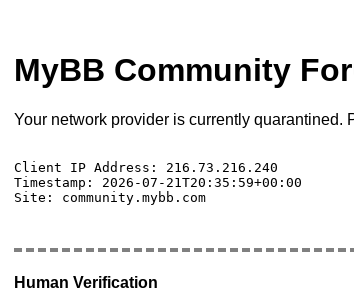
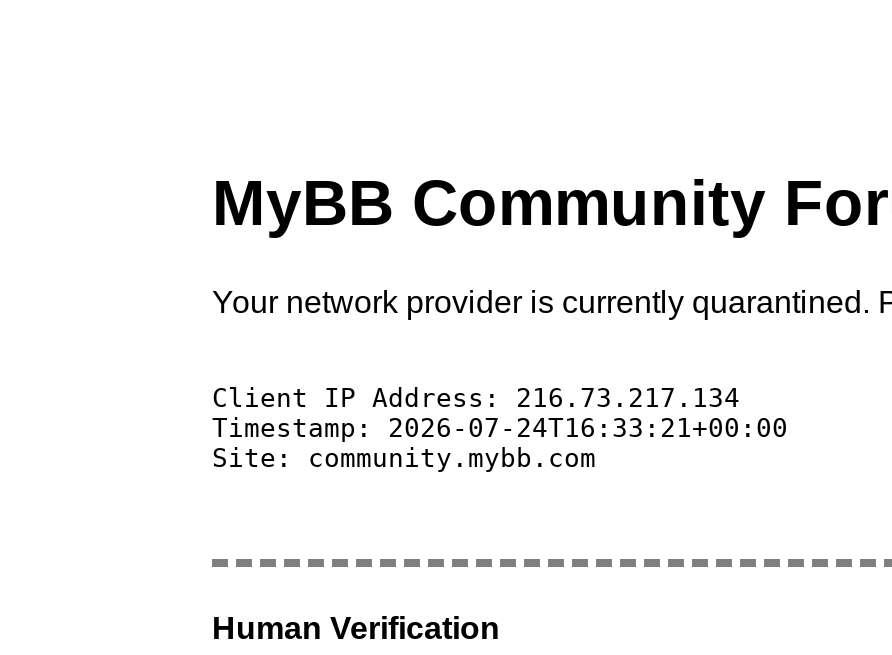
[14,160,286,175] Client IP Address: 216.73.216.240 -> [212,383,756,413] Client IP Address: 216.73.217.134
[14,175,302,190] Timestamp: 2026-07-21T20:35:59+00:00 -> [212,413,788,443] Timestamp: 2026-07-24T16:33:21+00:00

